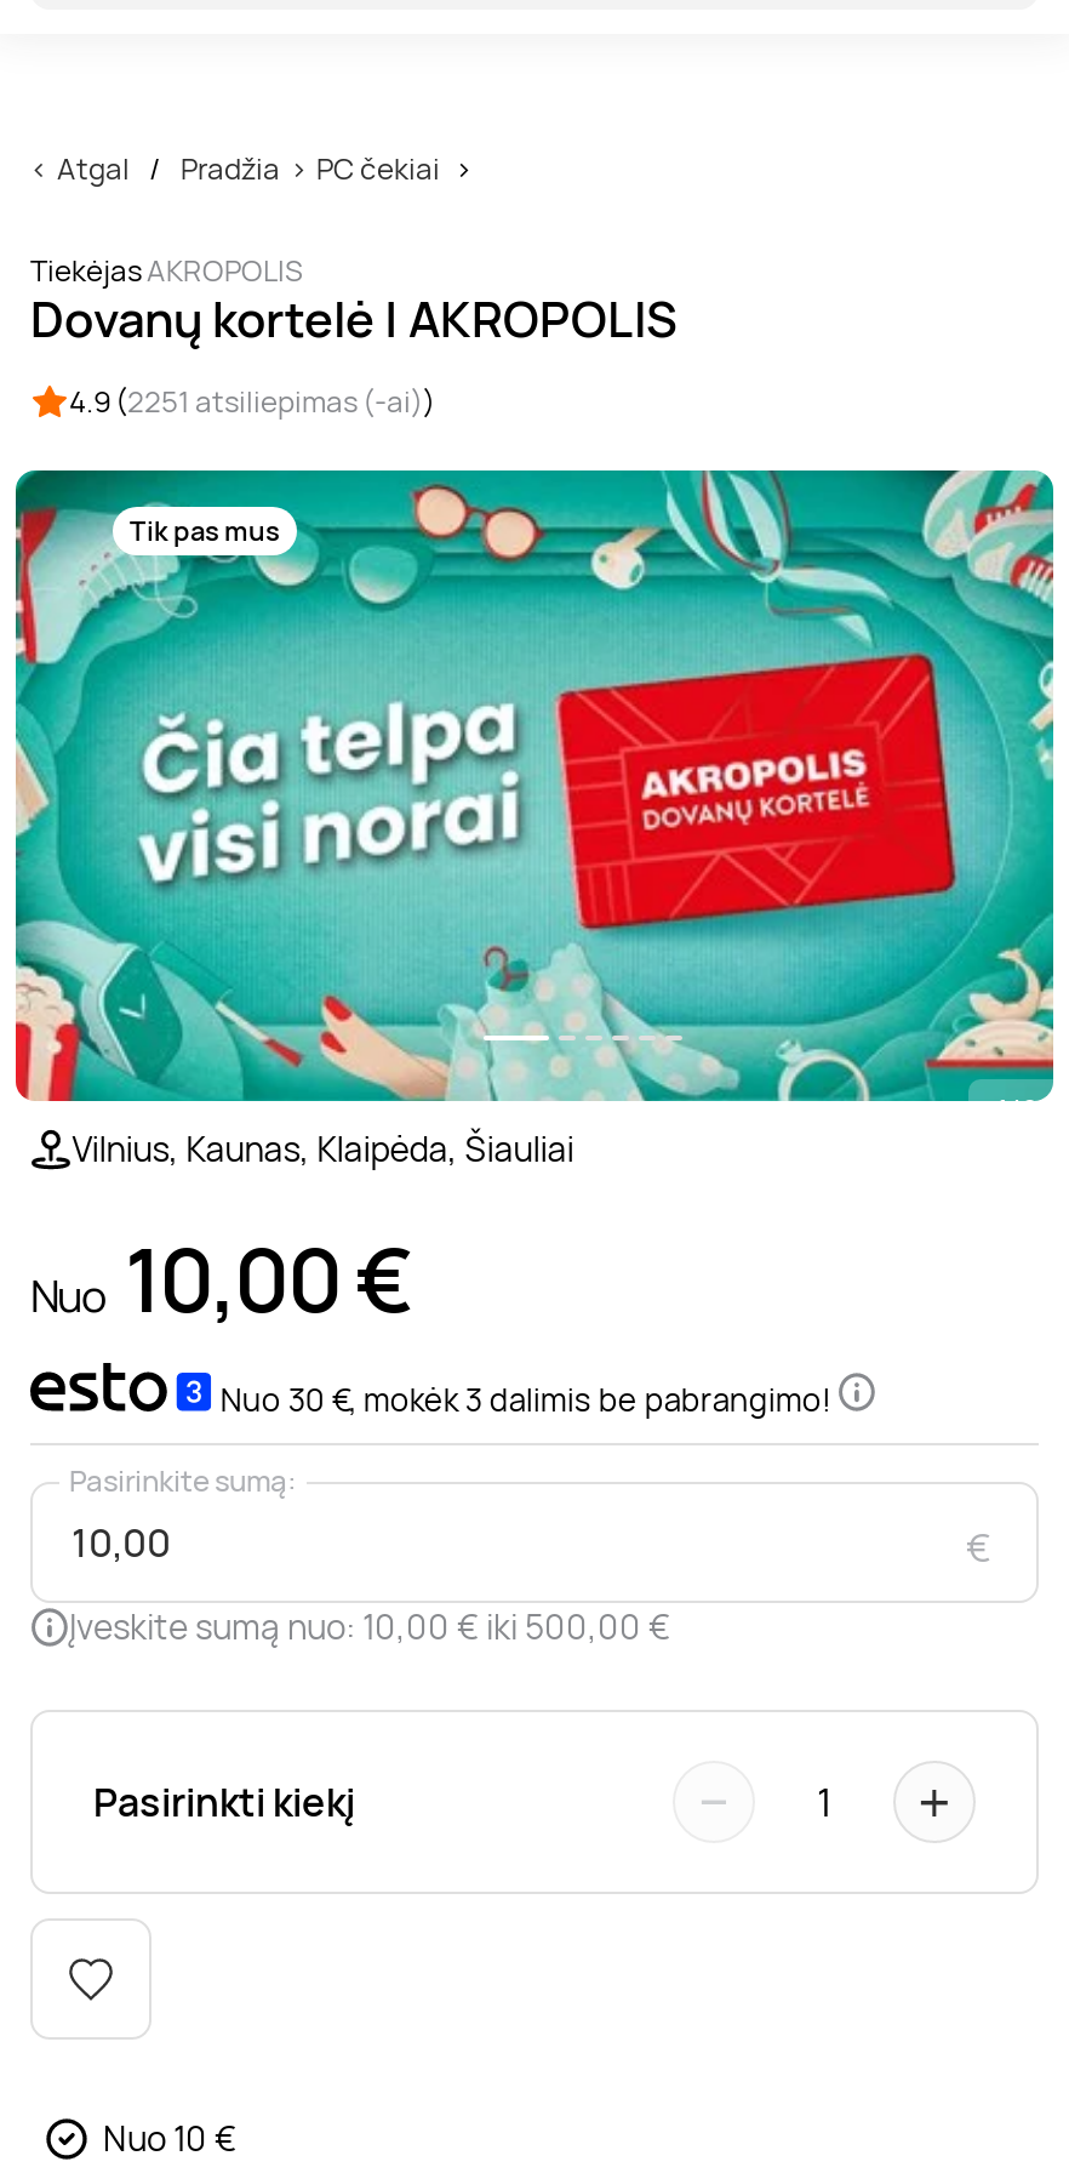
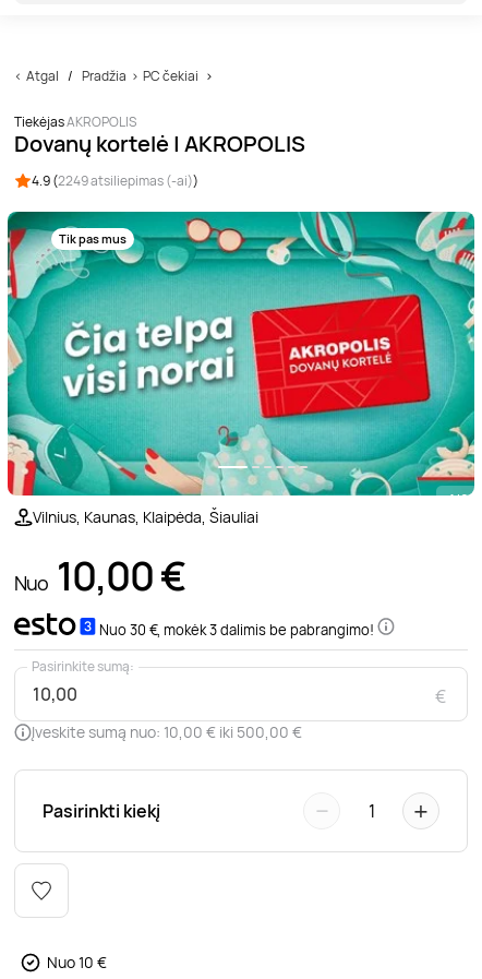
[69,382,435,423] 4.9 (2251 atsiliepimas (-ai)) -> [32,172,198,190] 4.9 (2249 atsiliepimas (-ai))

